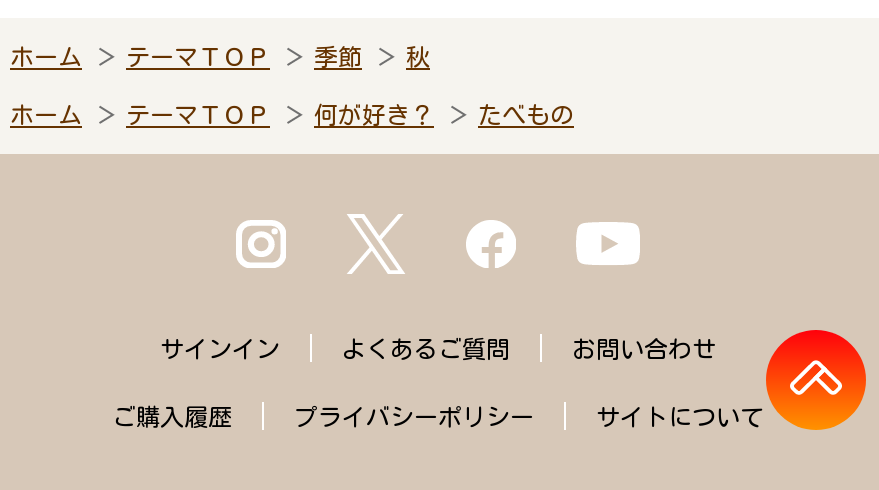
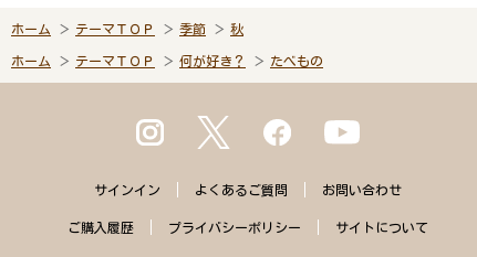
[764,328,868,432] [image] -> none

